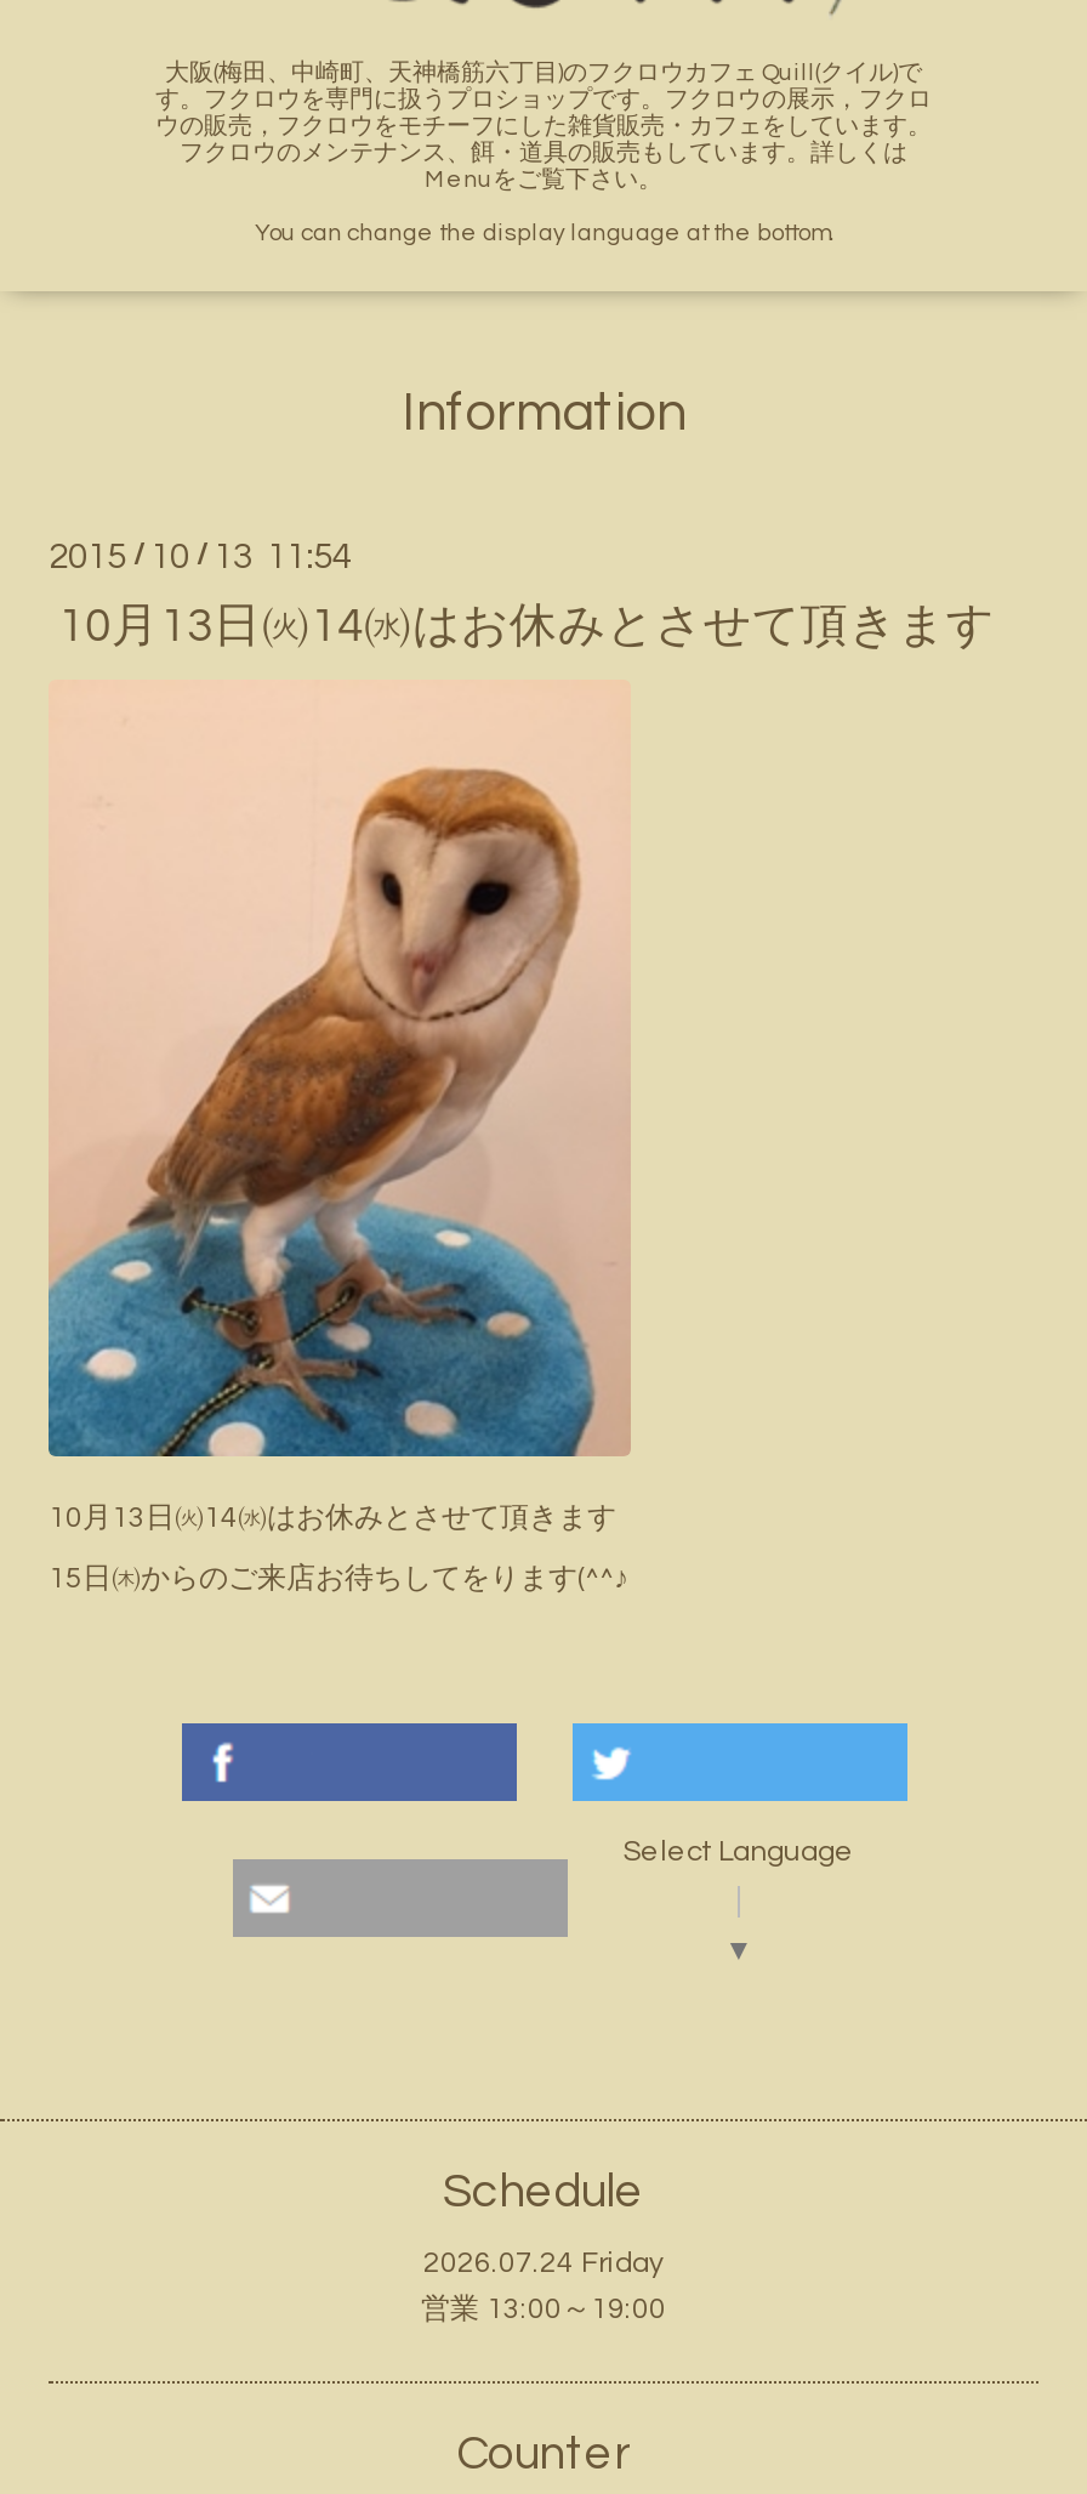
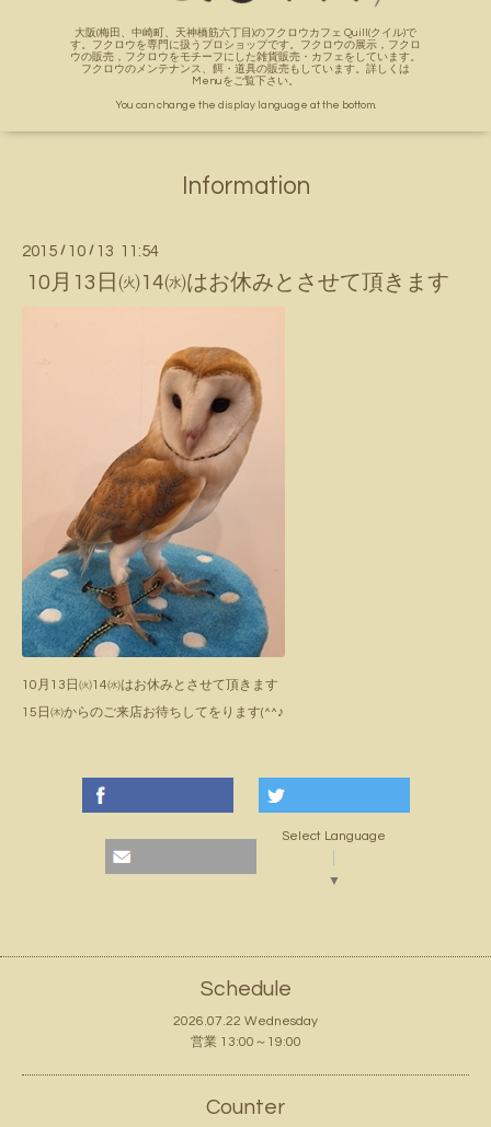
[423,2248,664,2280] 2026.07.24 Friday -> [173,1014,318,1029] 2026.07.22 Wednesday

